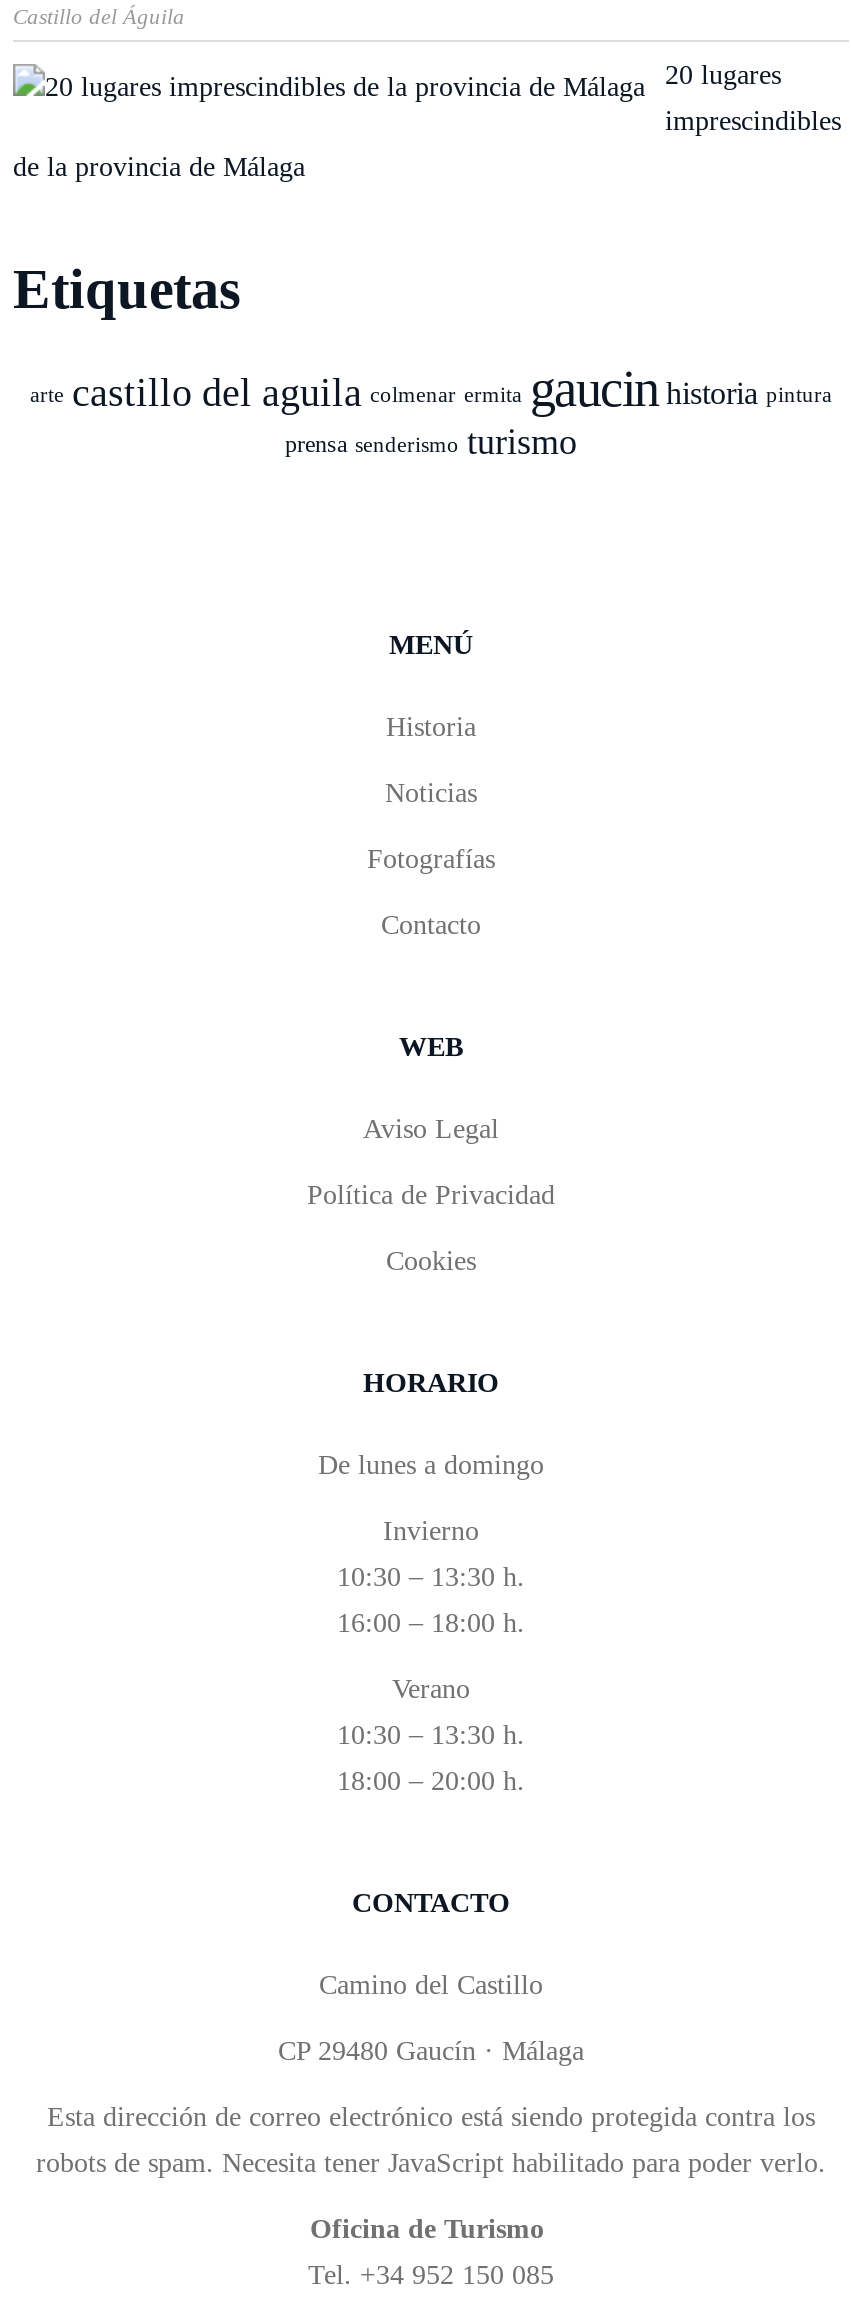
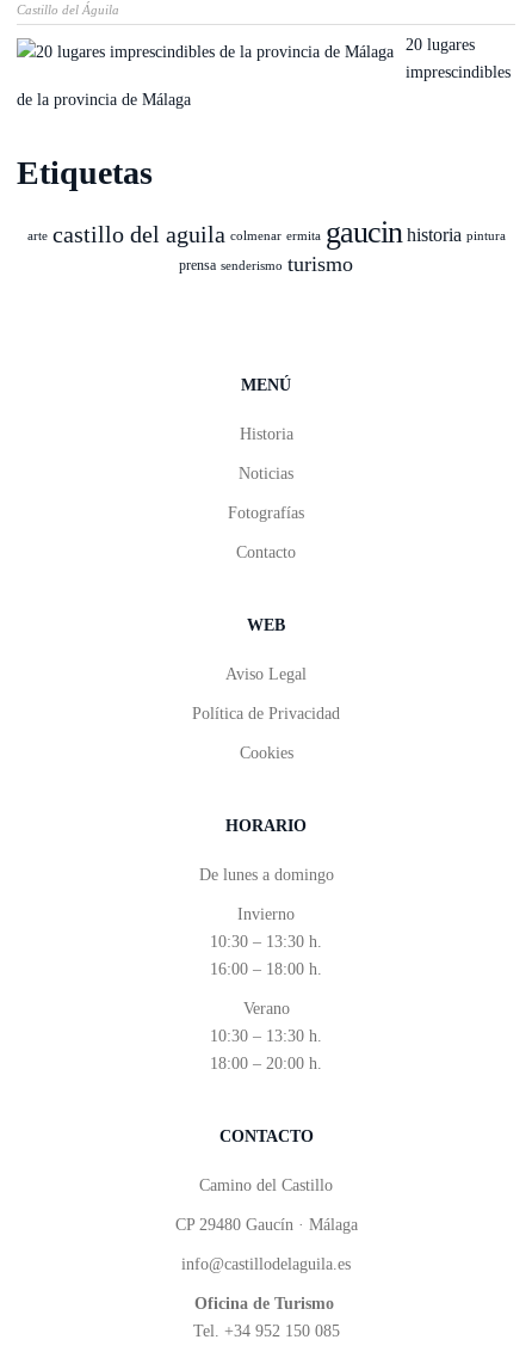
[36,2102,826,2178] Esta dirección de correo electrónico está siendo protegida contra los | robots de spam. Necesita tener JavaScript habilitado para poder verlo. -> [181,1255,351,1273] info@castillodelaguila.es

